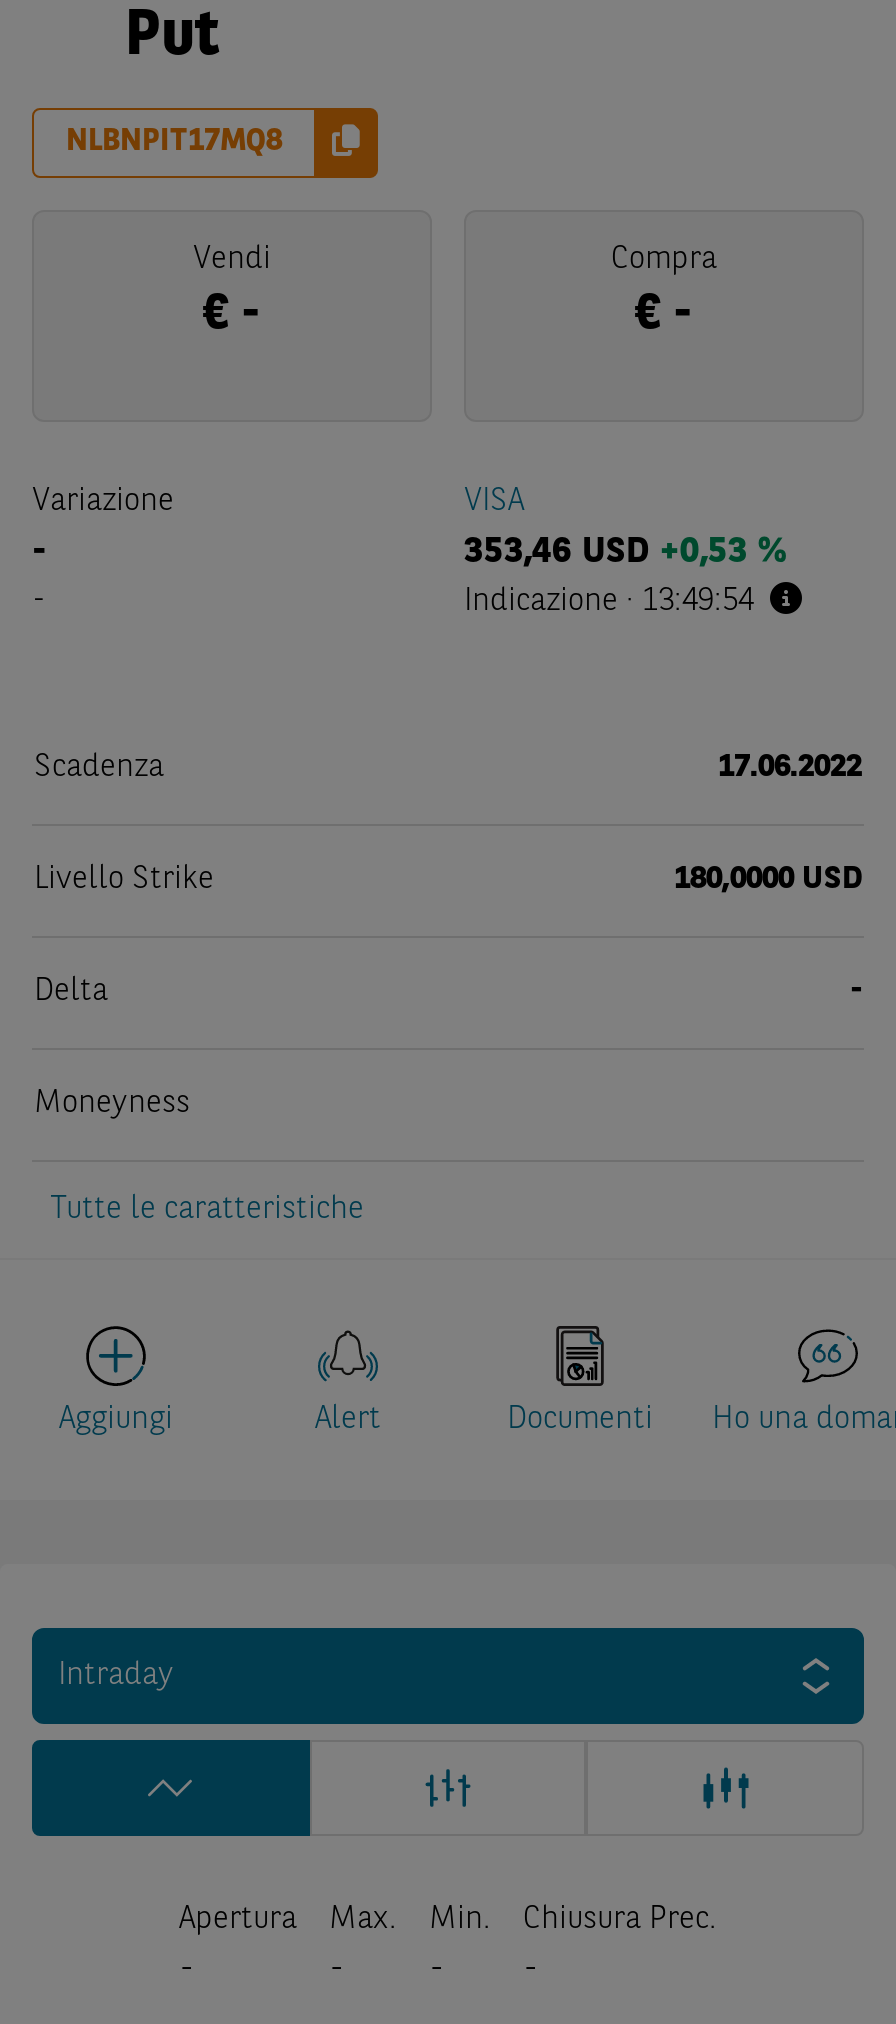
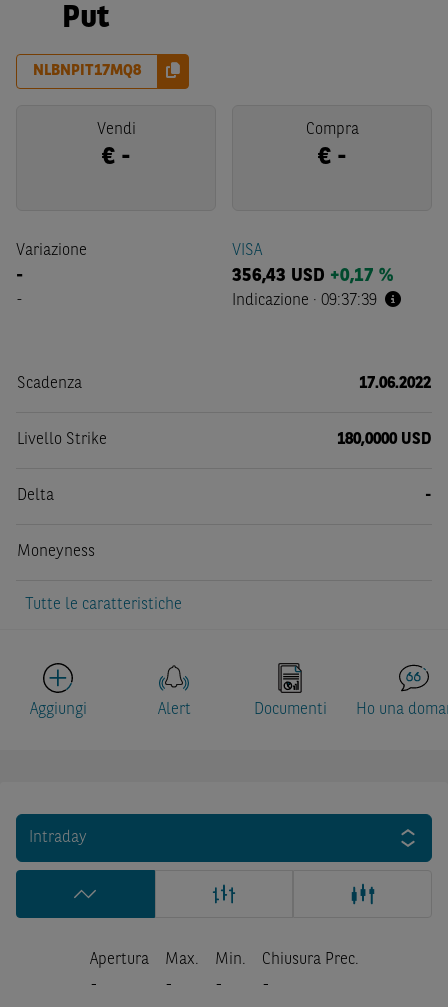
[464,534,786,570] 353,46 USD +0,53 % -> [232,267,393,285] 356,43 USD +0,17 %
[464,586,754,618] Indicazione · 13:49:54 -> [232,293,377,309] Indicazione · 09:37:39

